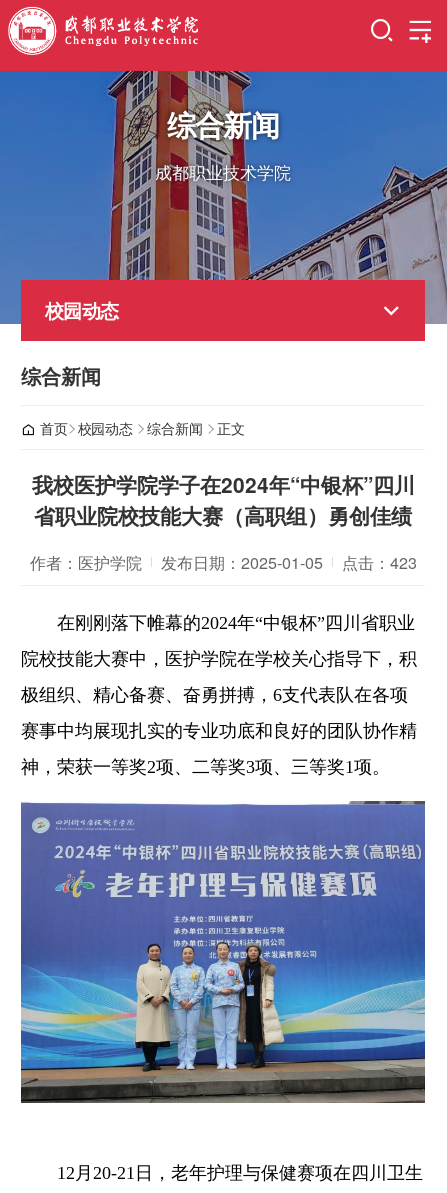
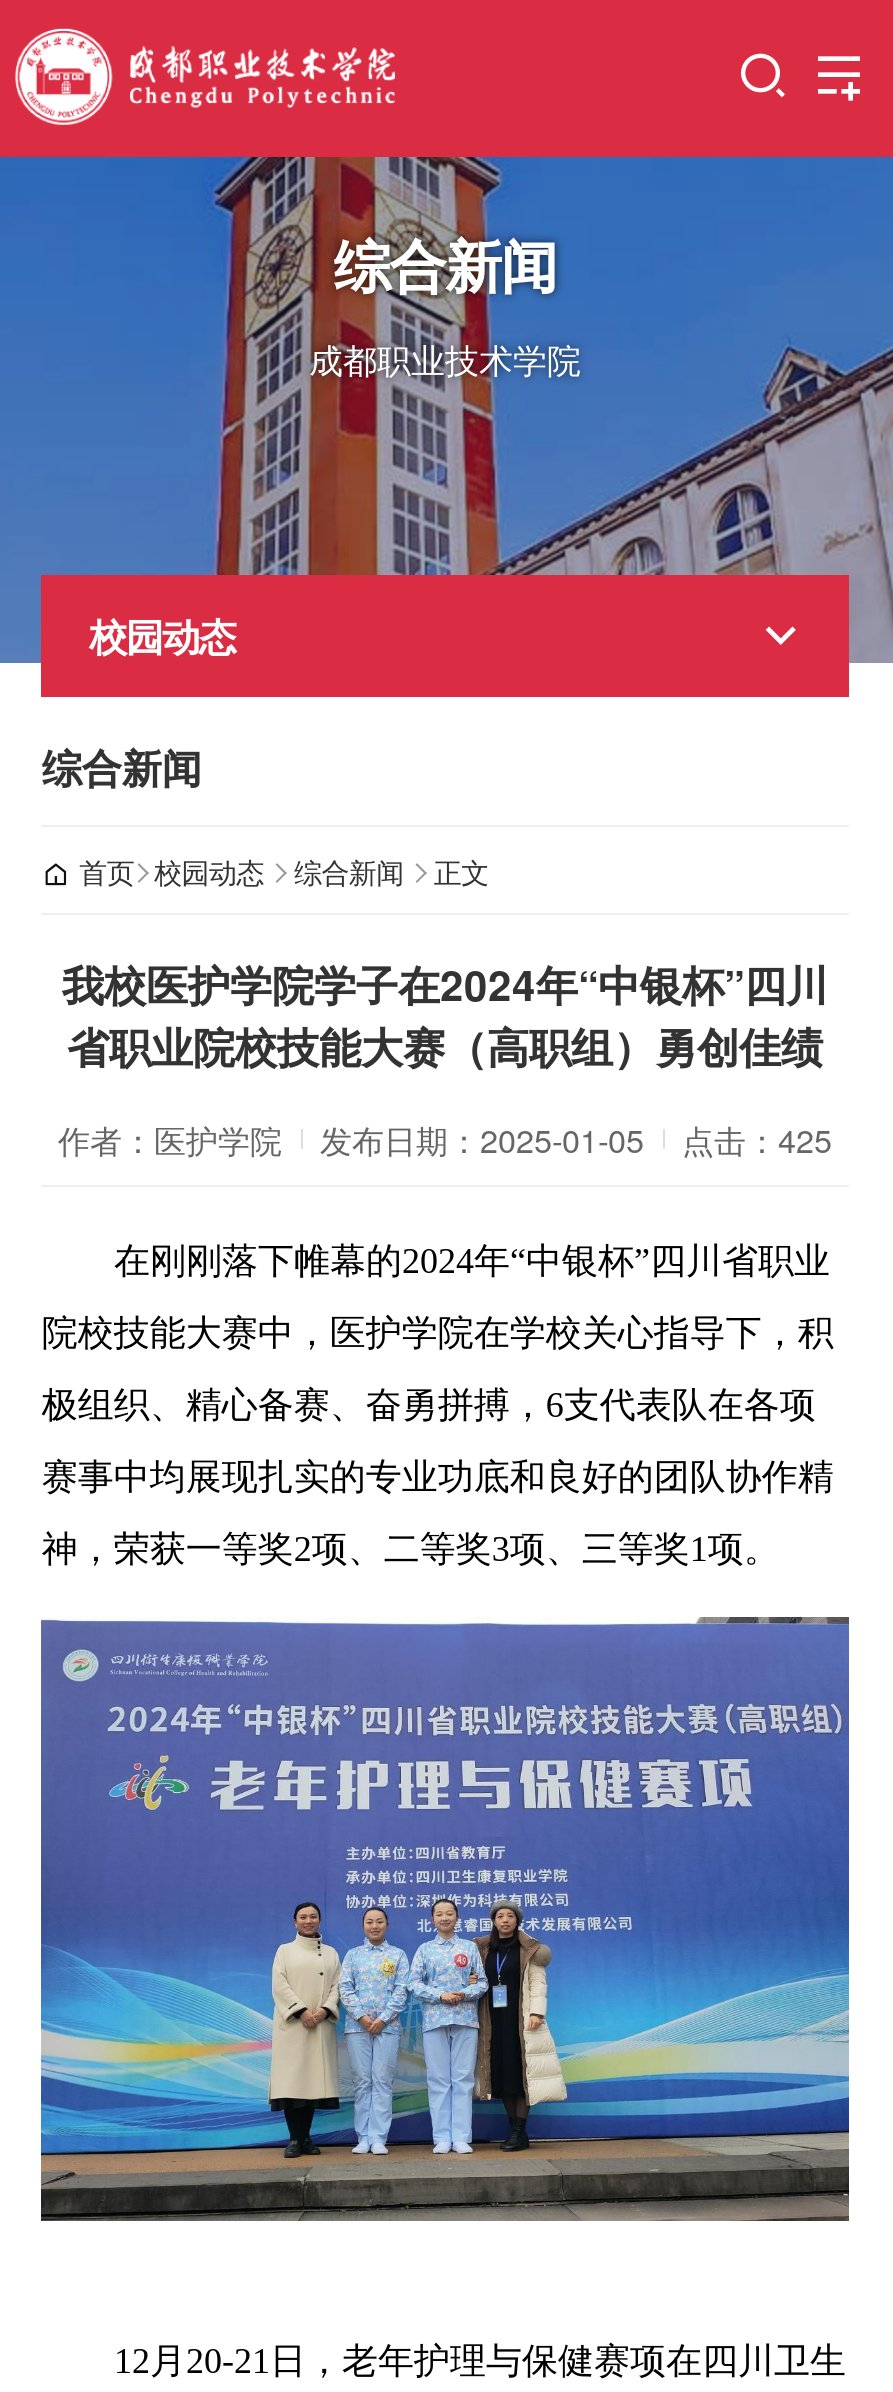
[29,550,416,574] 作者：医护学院 发布日期：2025-01-05 点击：423 -> [58,1115,832,1163] 作者：医护学院 发布日期：2025-01-05 点击：425

